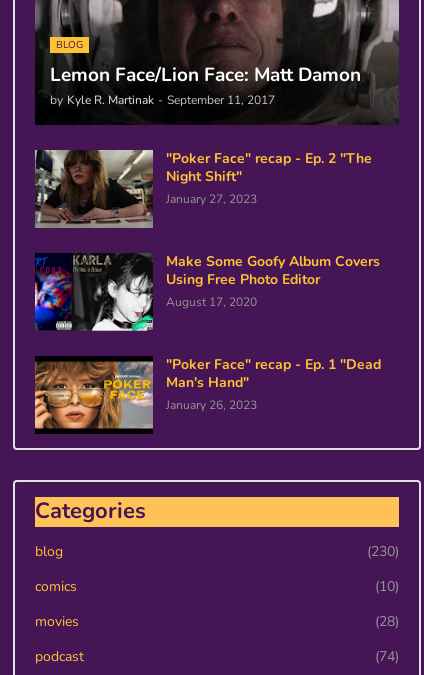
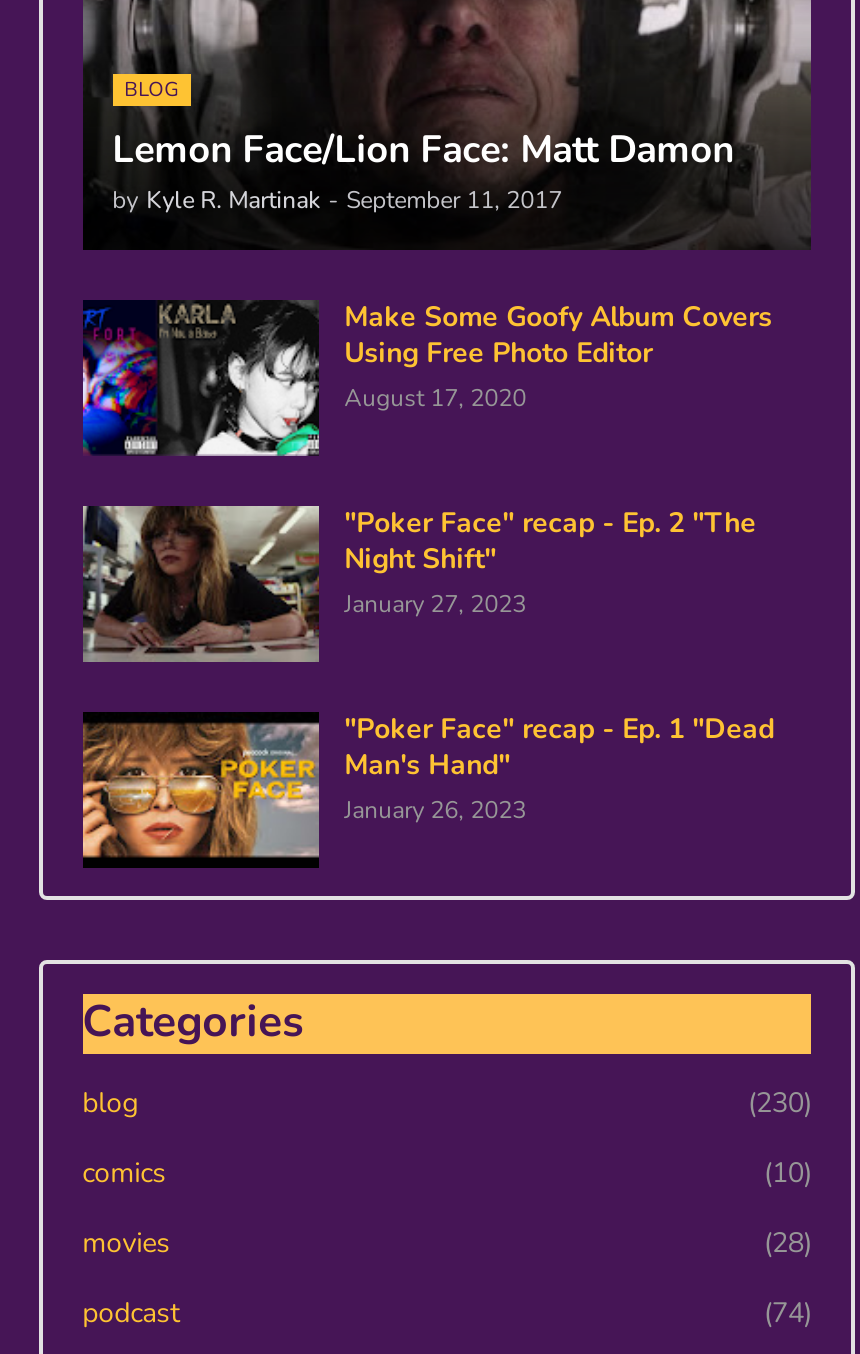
moved [34,148,372,228] -> [81,502,756,662]: [image] | "Poker Face" recap - Ep. 2 "The | Night Shift" | January 27, 2023
moved [34,252,380,331] -> [81,297,772,456]: [image] | Make Some Goofy Album Covers | Using Free Photo Editor | August 17, 2020

